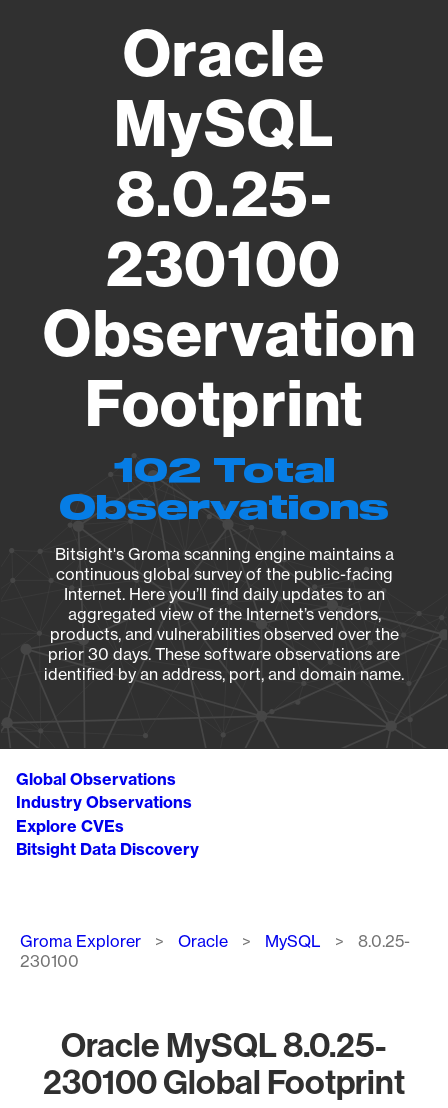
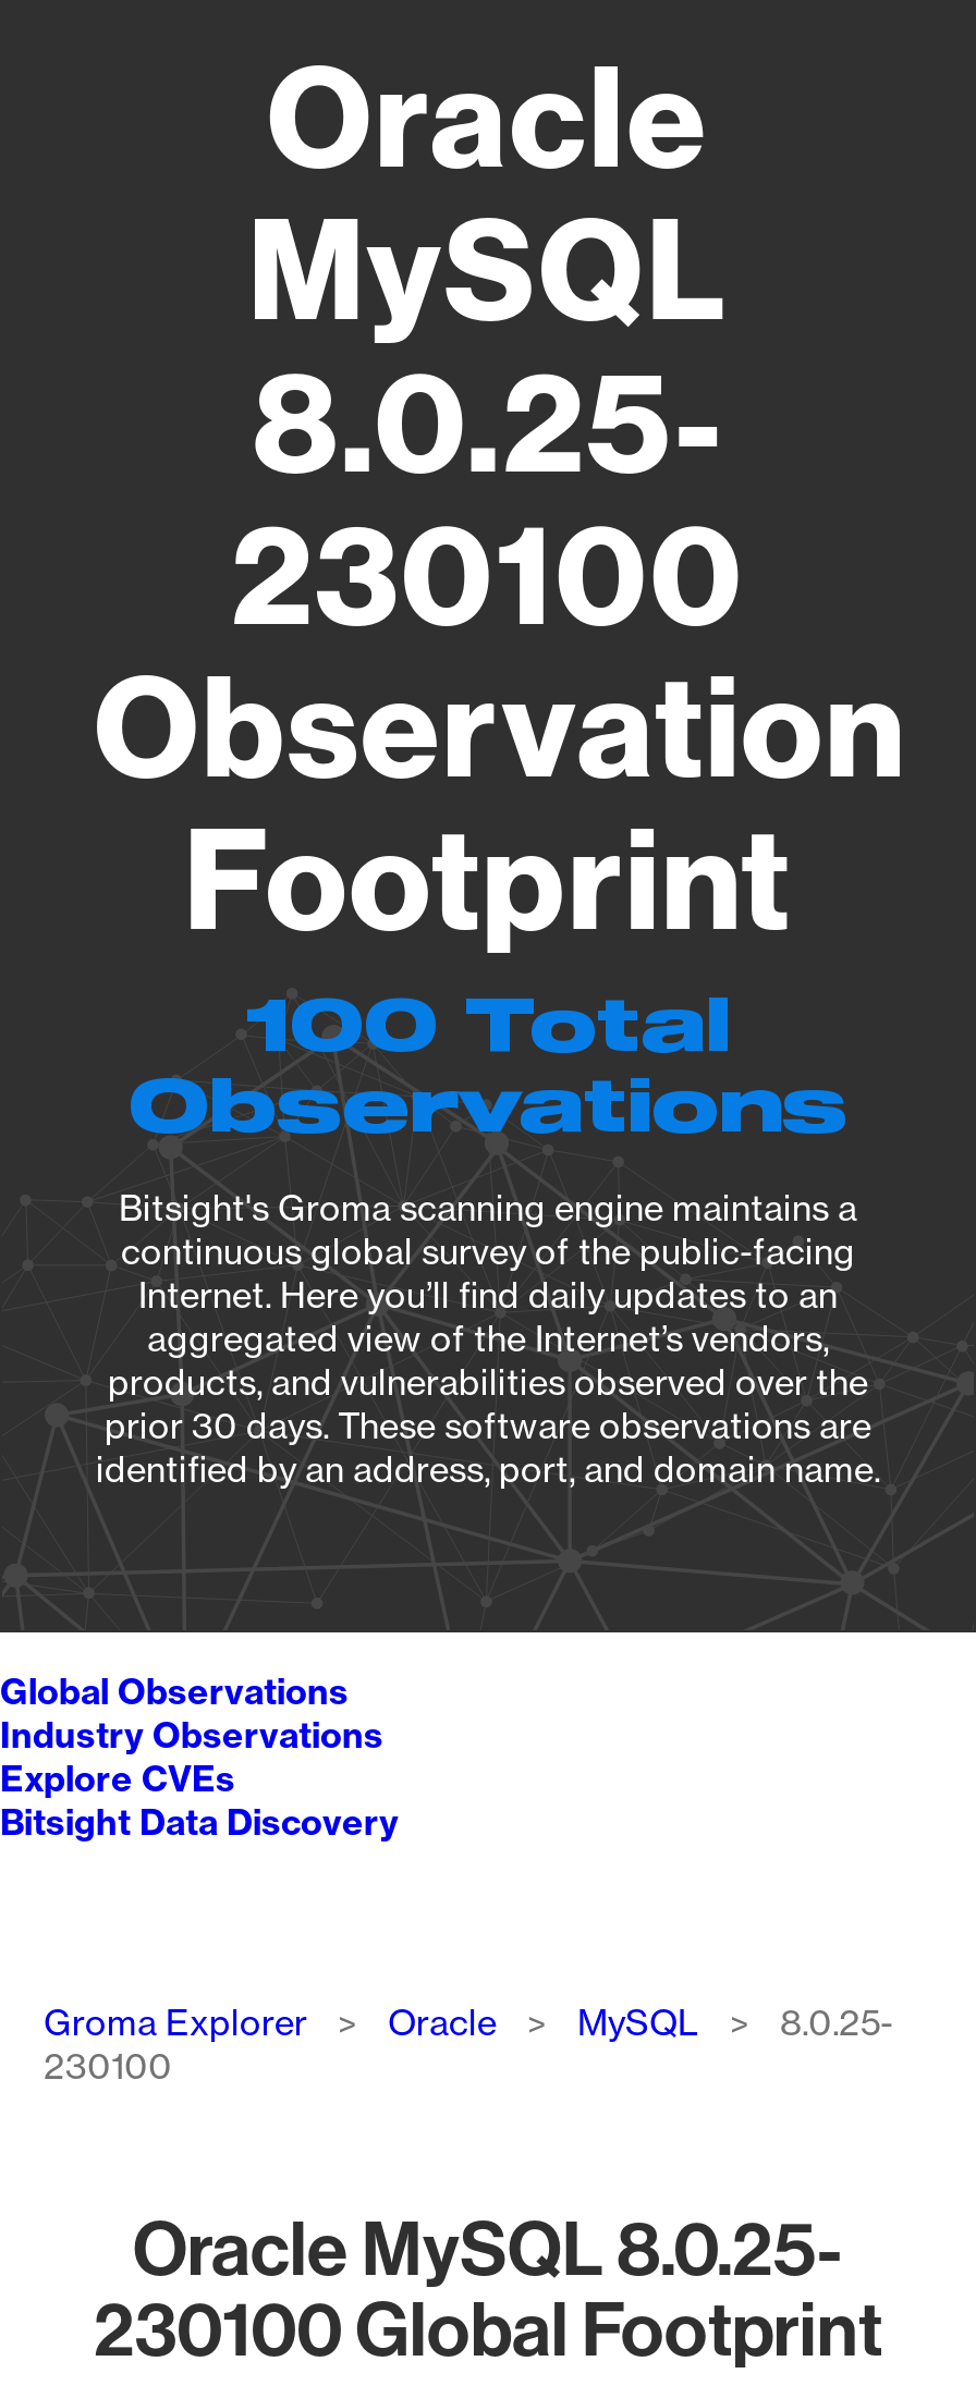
[113,455,334,489] 102 Total -> [246,992,730,1066] 100 Total

